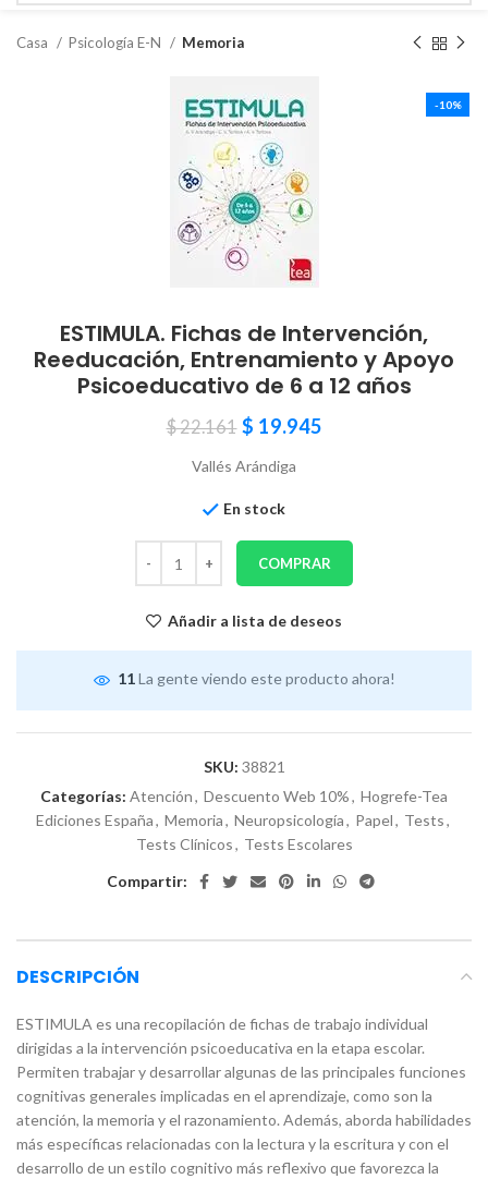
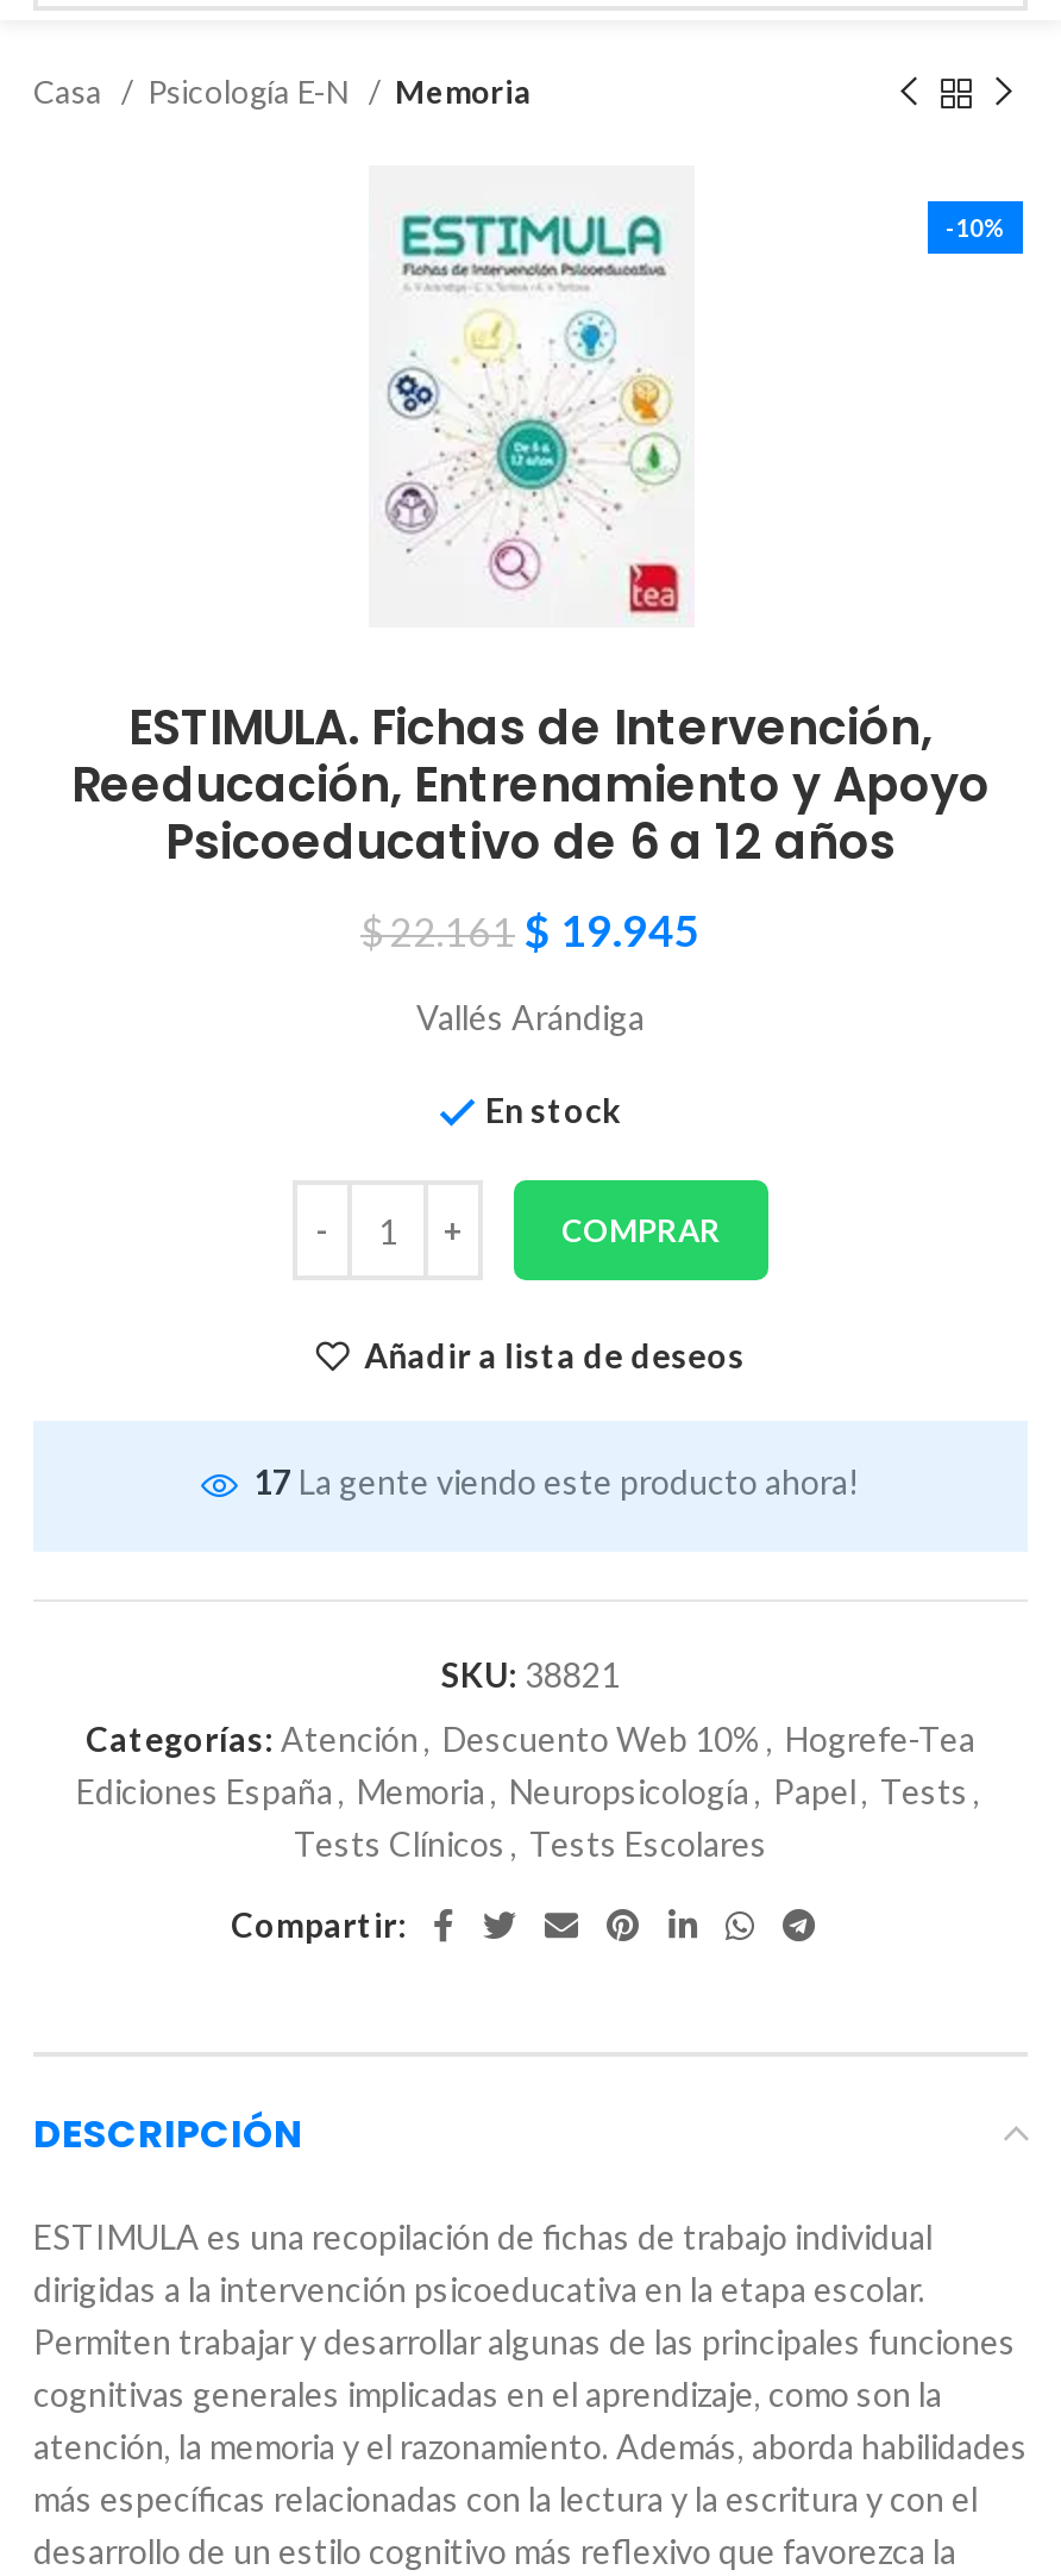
[117,669,395,688] 11 La gente viendo este producto ahora! -> [253,1462,860,1503] 17 La gente viendo este producto ahora!

